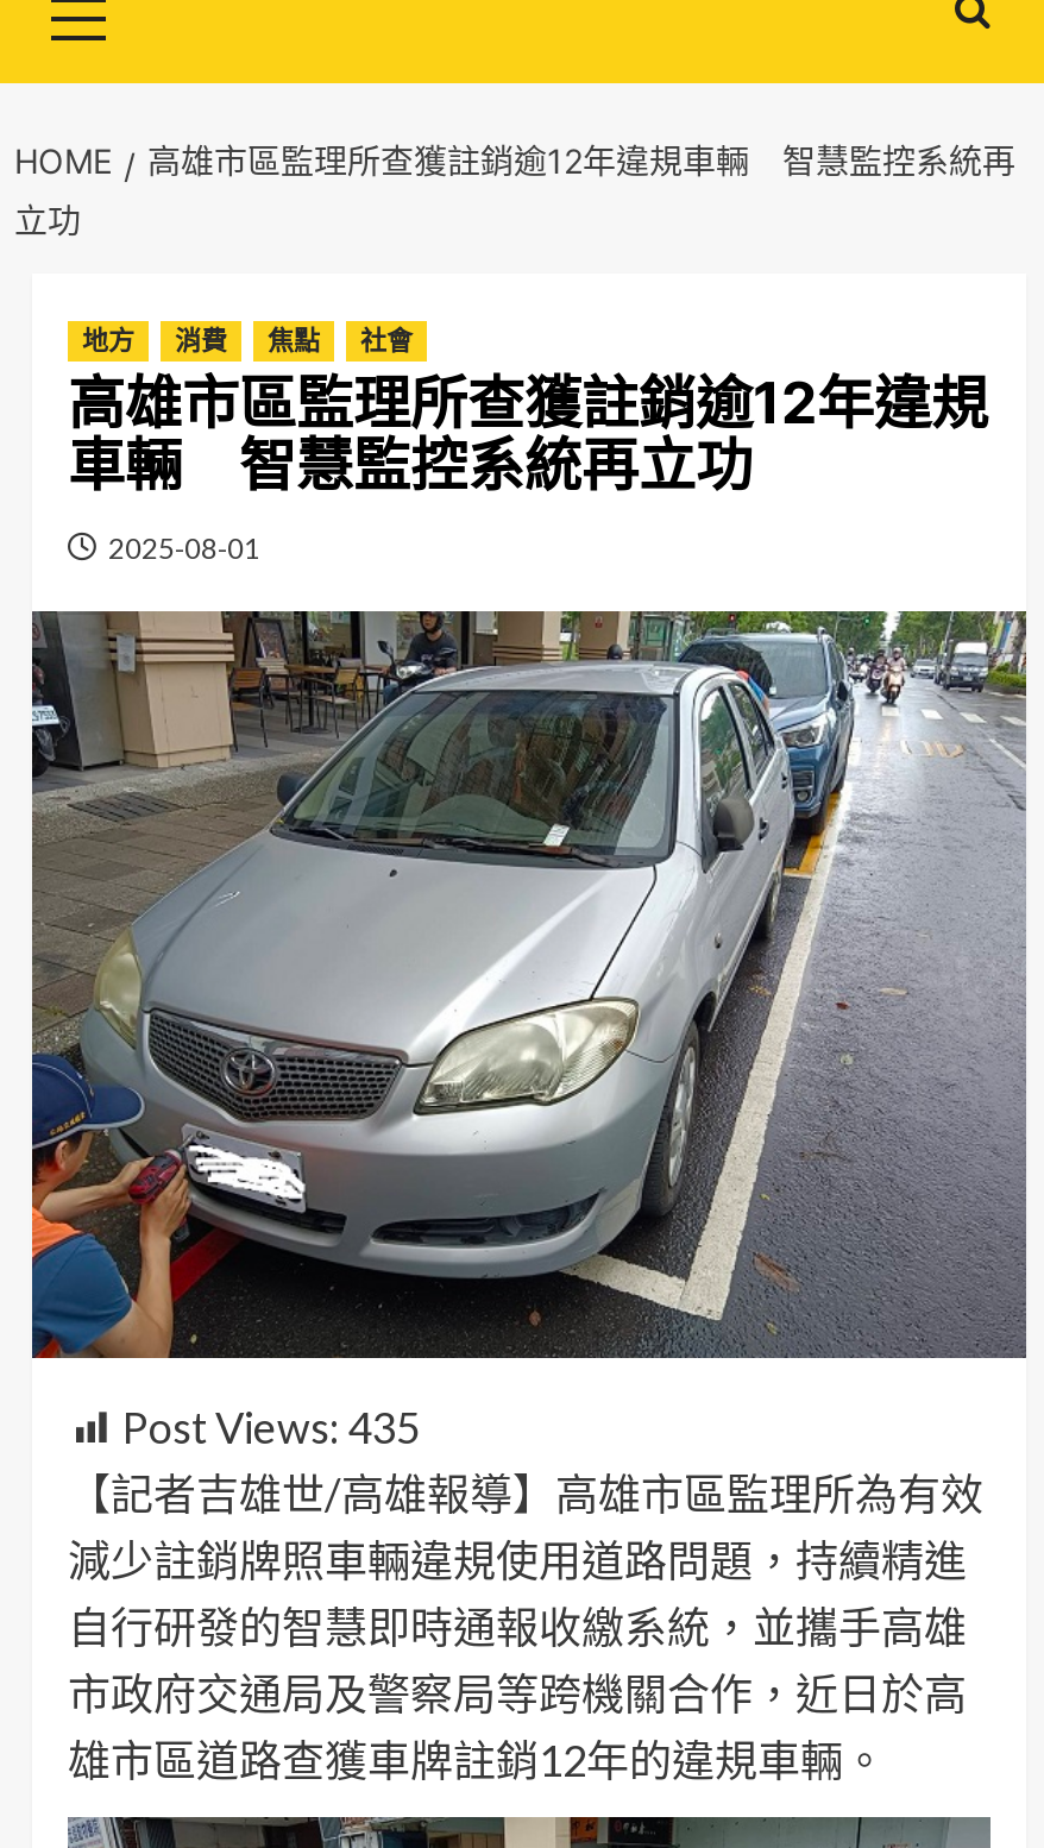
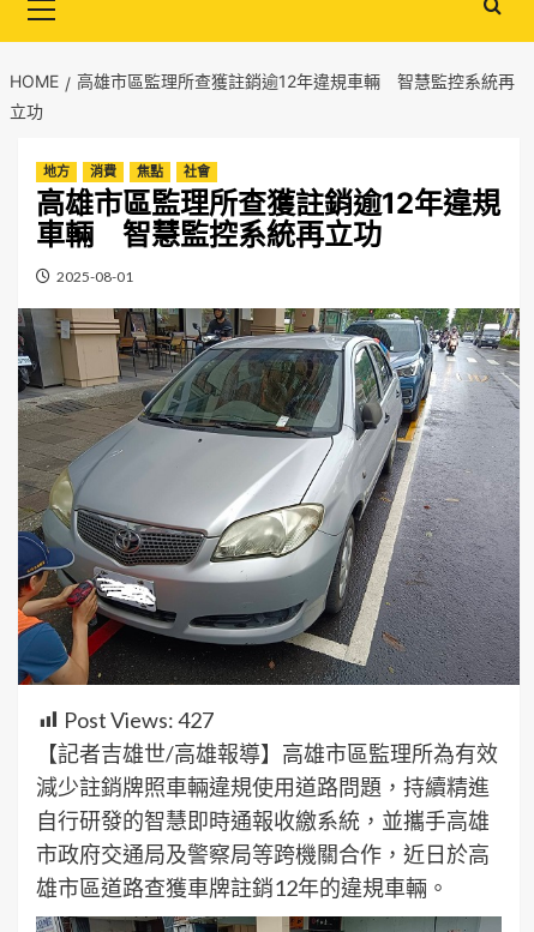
[122,1400,420,1453] Post Views: 435 -> [64,706,214,733] Post Views: 427

